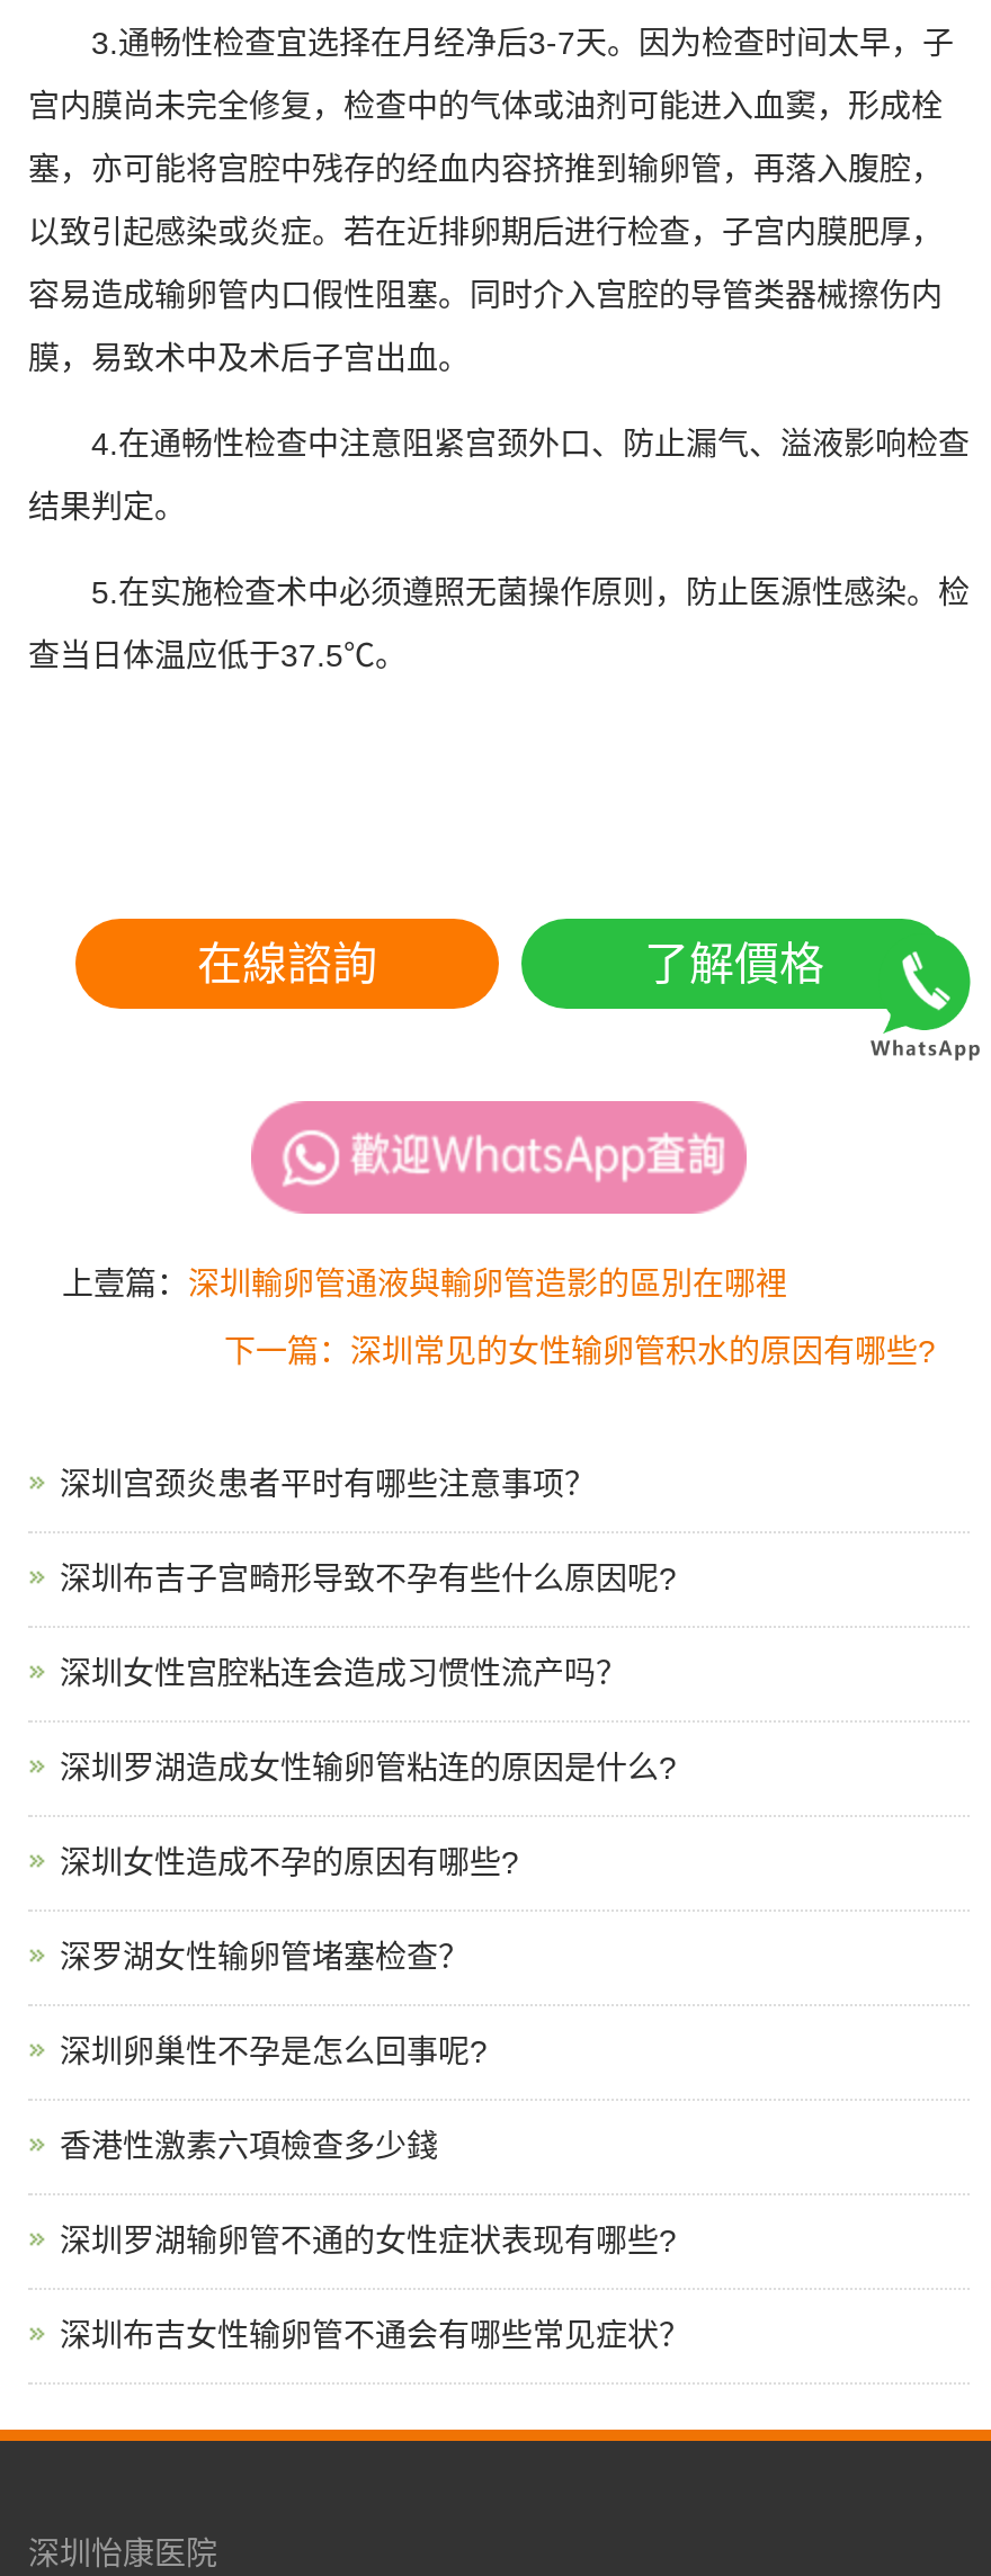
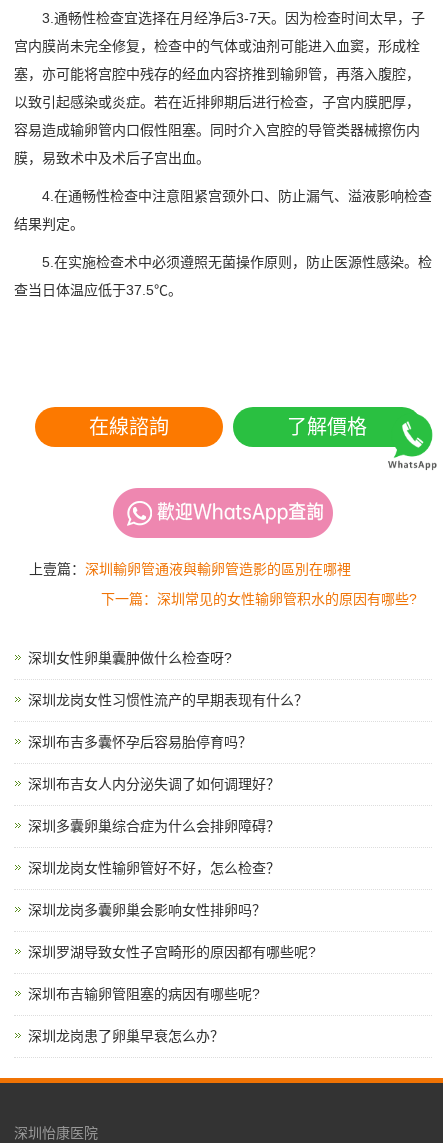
[60,1466,596,1502] 深圳宫颈炎患者平时有哪些注意事项？ -> [28,650,232,666] 深圳女性卵巢囊肿做什么检查呀?
[60,1560,677,1596] 深圳布吉子宫畸形导致不孕有些什么原因呢? -> [28,692,308,708] 深圳龙岗女性习惯性流产的早期表现有什么？
[60,1655,627,1691] 深圳女性宫腔粘连会造成习惯性流产吗？ -> [28,734,252,750] 深圳布吉多囊怀孕后容易胎停育吗？
[60,1749,677,1785] 深圳罗湖造成女性输卵管粘连的原因是什么? -> [28,776,280,792] 深圳布吉女人内分泌失调了如何调理好？
[60,1844,519,1880] 深圳女性造成不孕的原因有哪些? -> [28,818,280,834] 深圳多囊卵巢综合症为什么会排卵障碍？
[60,1939,470,1975] 深罗湖女性输卵管堵塞检查？ -> [28,860,280,876] 深圳龙岗女性输卵管好不好，怎么检查？
[60,2033,488,2069] 深圳卵巢性不孕是怎么回事呢? -> [28,902,266,918] 深圳龙岗多囊卵巢会影响女性排卵吗？
[60,2128,438,2164] 香港性激素六項檢查多少錢 -> [28,944,316,960] 深圳罗湖导致女性子宫畸形的原因都有哪些呢?
[60,2222,677,2258] 深圳罗湖输卵管不通的女性症状表现有哪些? -> [28,986,260,1002] 深圳布吉输卵管阻塞的病因有哪些呢?
[60,2317,690,2353] 深圳布吉女性输卵管不通会有哪些常见症状？ -> [28,1028,224,1044] 深圳龙岗患了卵巢早衰怎么办？

